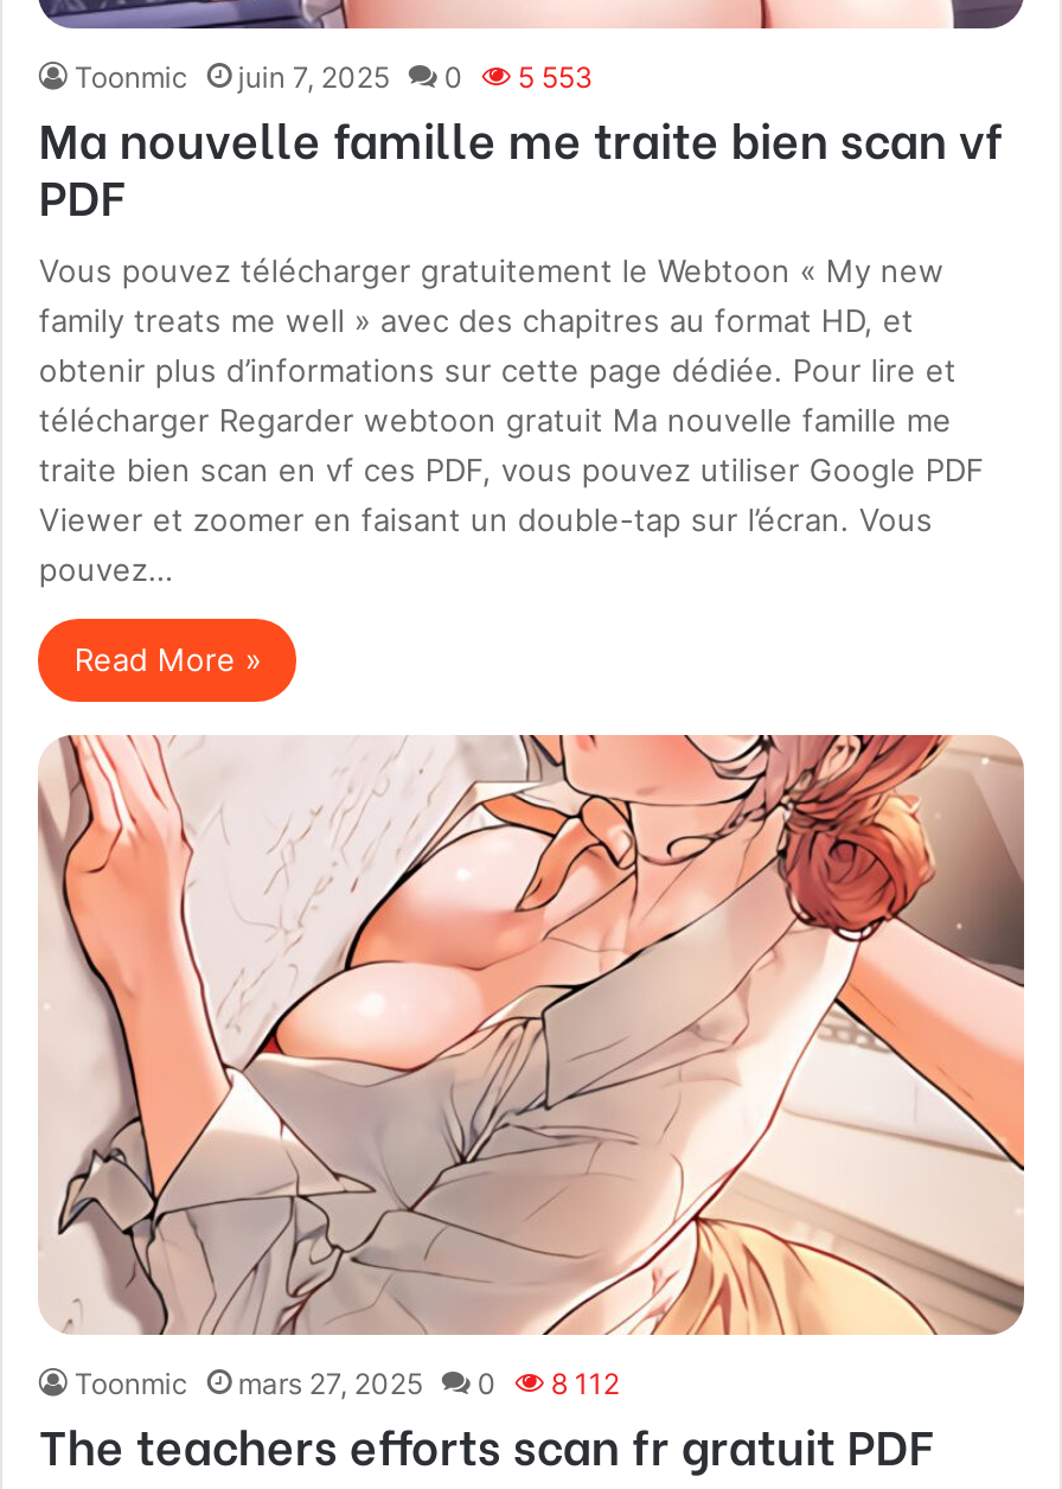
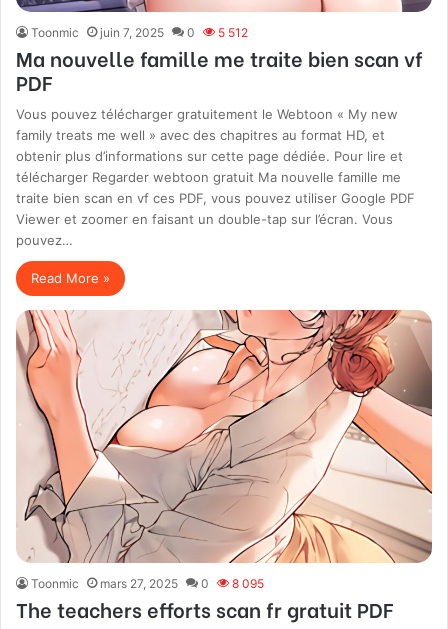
[74,58,593,94] Toonmic juin 7, 2025 0 5 553 -> [31,24,248,39] Toonmic juin 7, 2025 0 5 512
[74,1365,619,1401] Toonmic mars 27, 2025 0 8 112 -> [31,576,264,591] Toonmic mars 27, 2025 0 8 095

